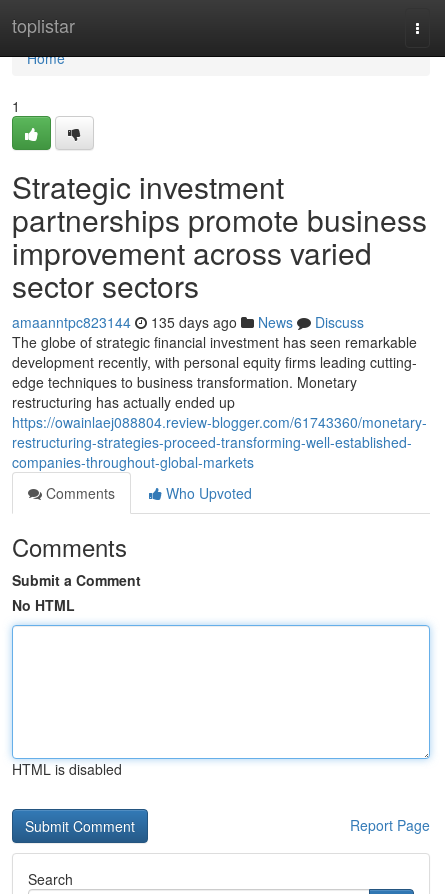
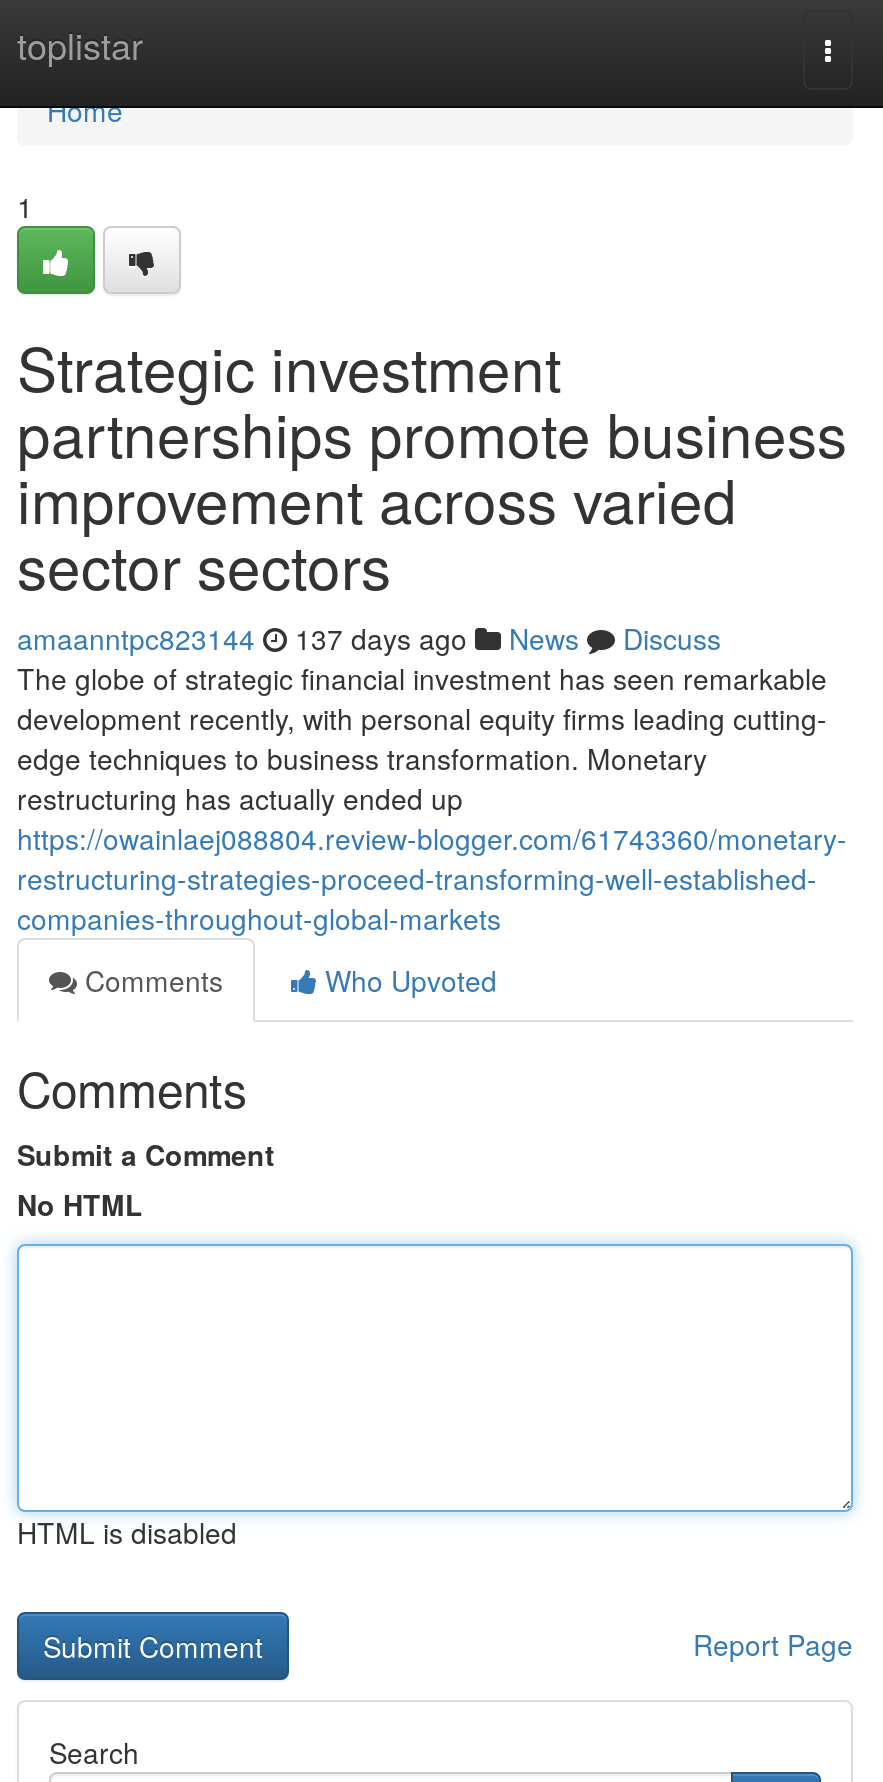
[12,312,364,332] amaanntpc823144 135 days ago News Discuss -> [17,618,721,658] amaanntpc823144 137 days ago News Discuss

